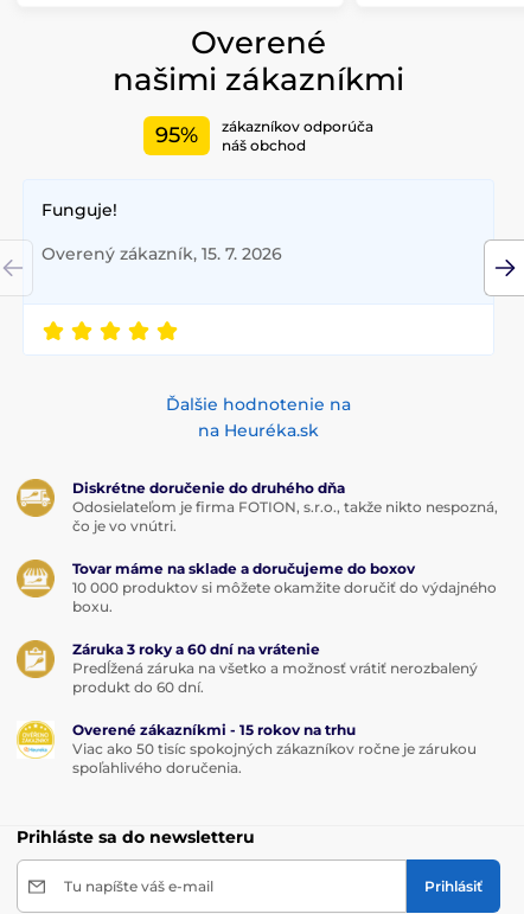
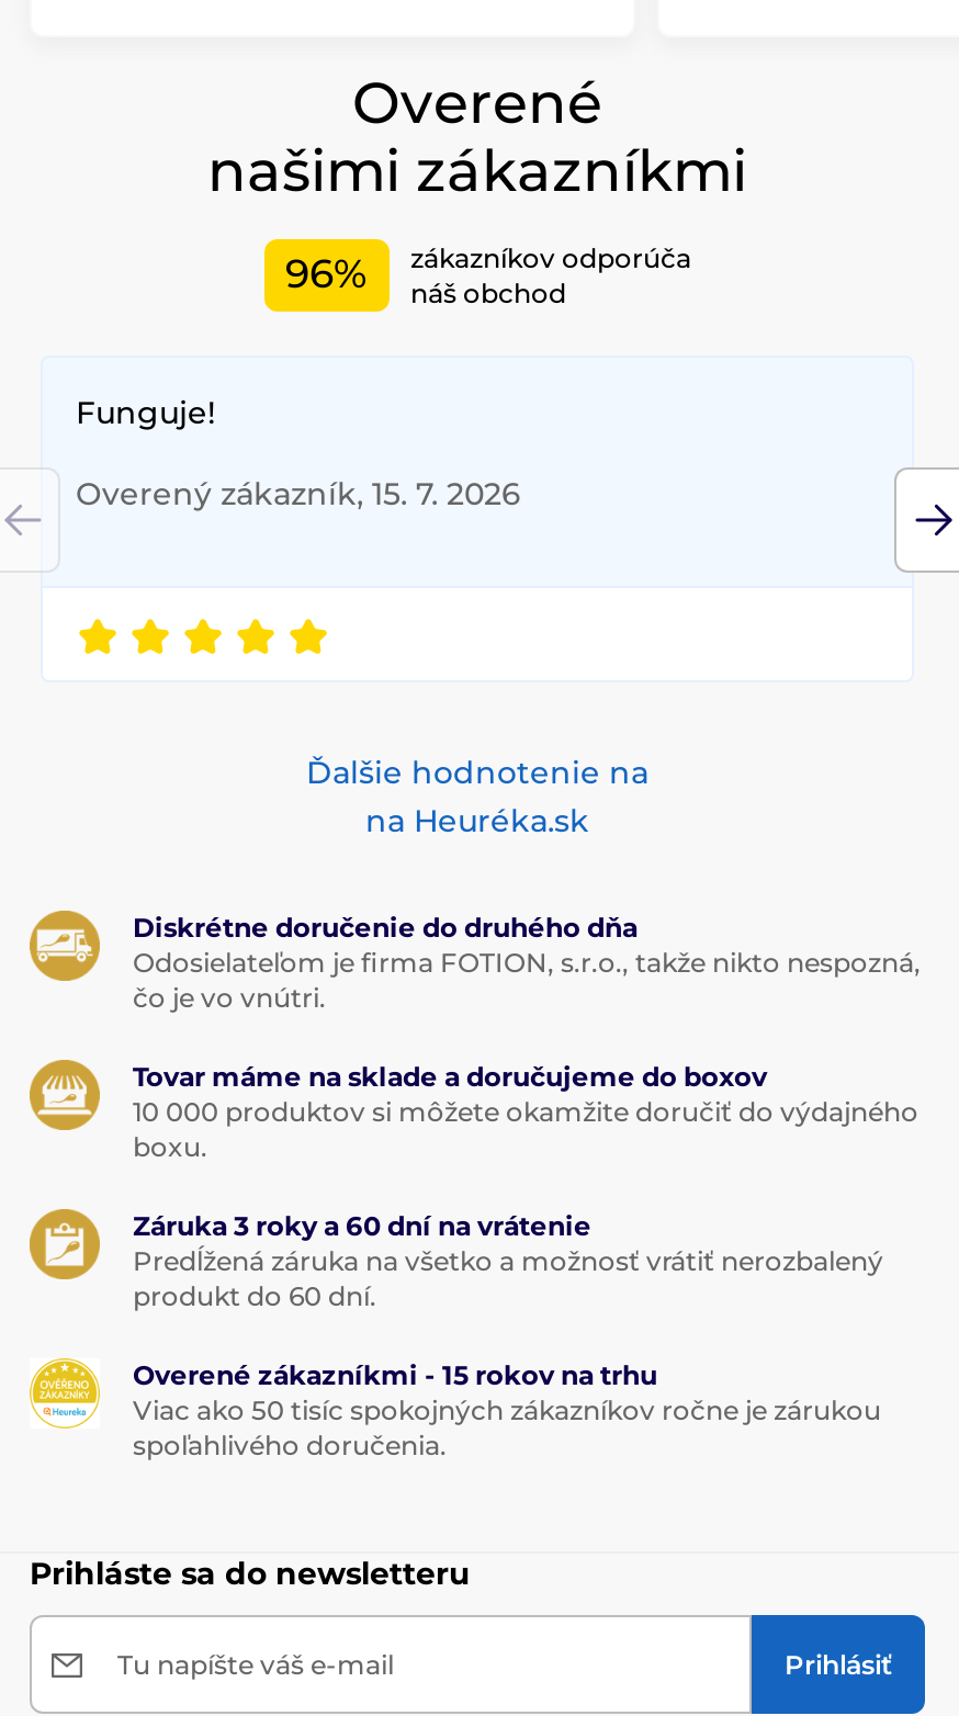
[155,117,373,154] 95% zákazníkov odporúča náš obchod -> [285,241,691,309] 96% zákazníkov odporúča náš obchod

